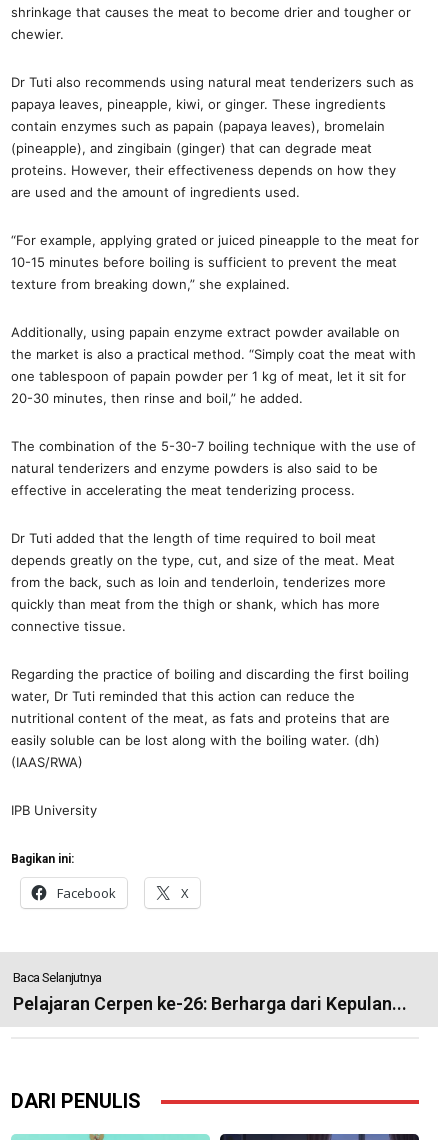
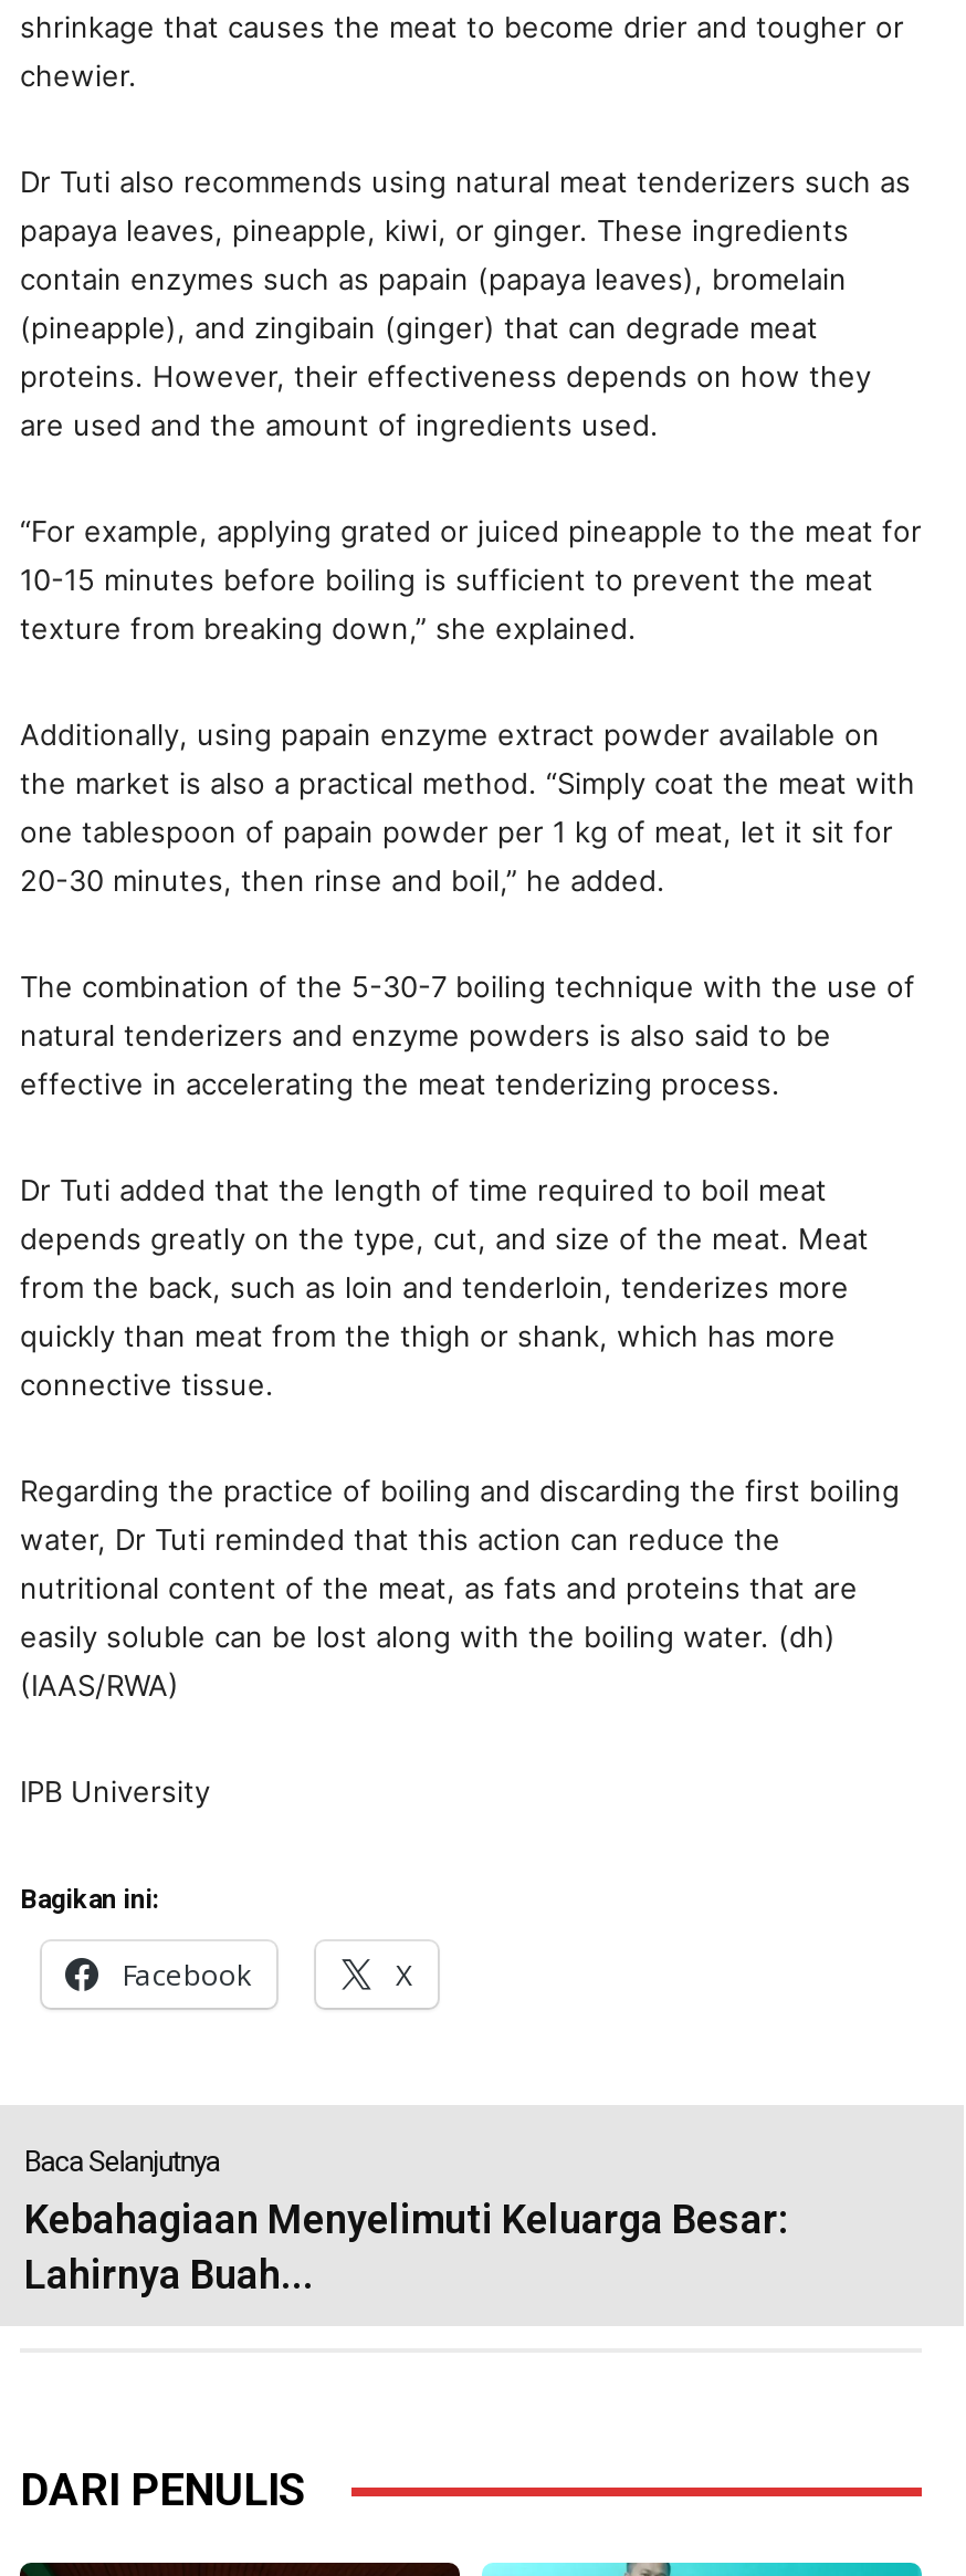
[13,993,407,1014] Pelajaran Cerpen ke-26: Berharga dari Kepulan... -> [24,2197,787,2298] Kebahagiaan Menyelimuti Keluarga Besar: | Lahirnya Buah...

